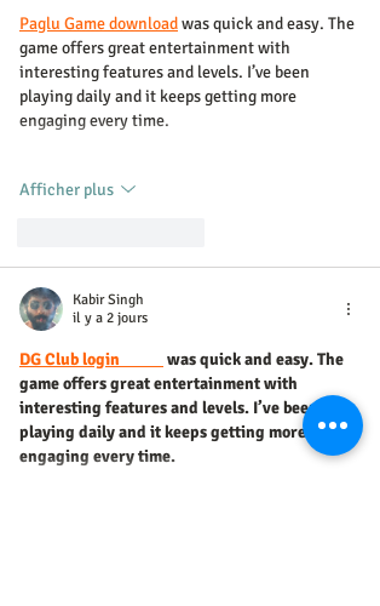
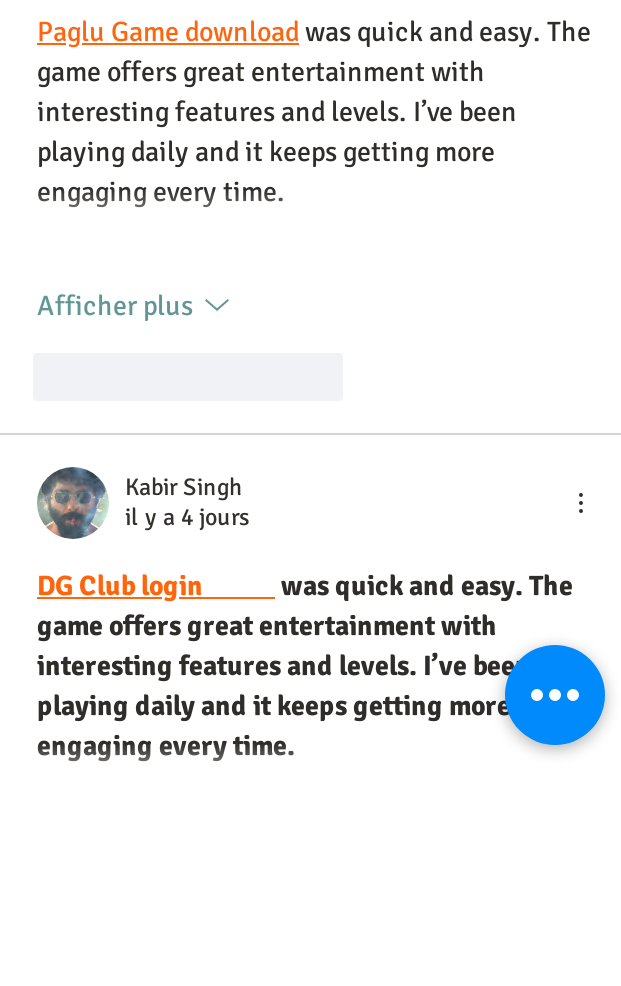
[73,309,148,327] il y a 2 jours -> [125,503,249,533] il y a 4 jours

